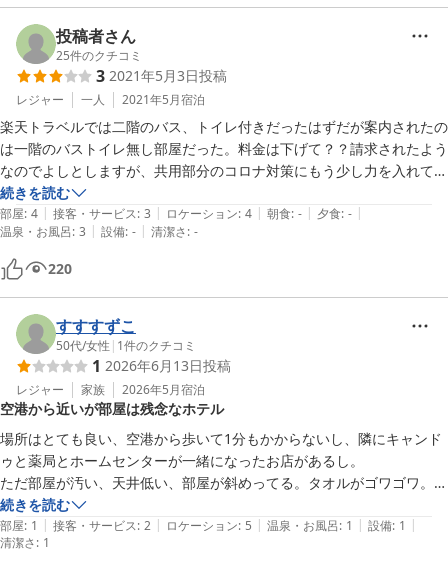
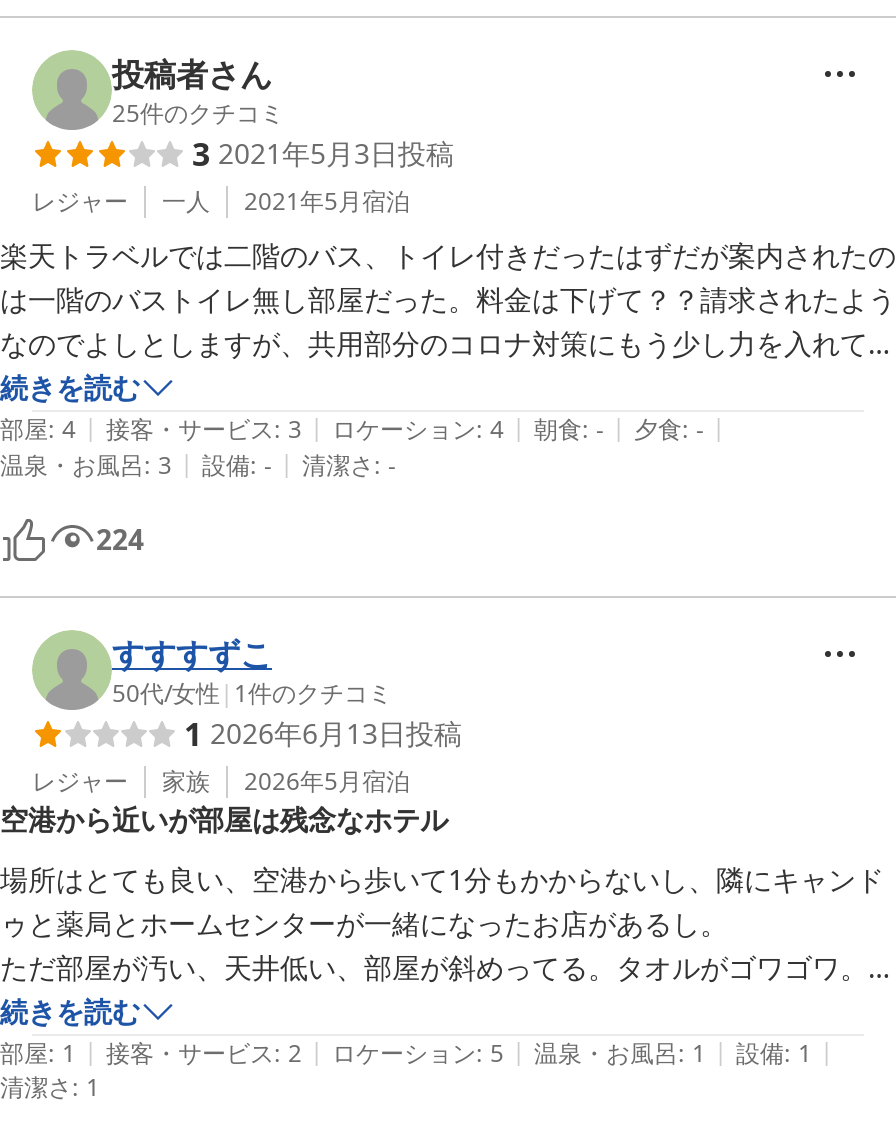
[48,259,72,278] 220 -> [96,520,144,558] 224

